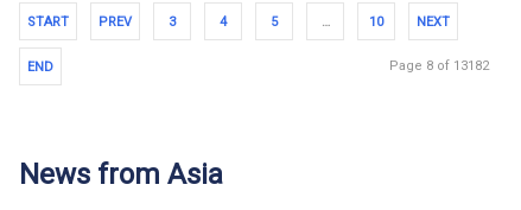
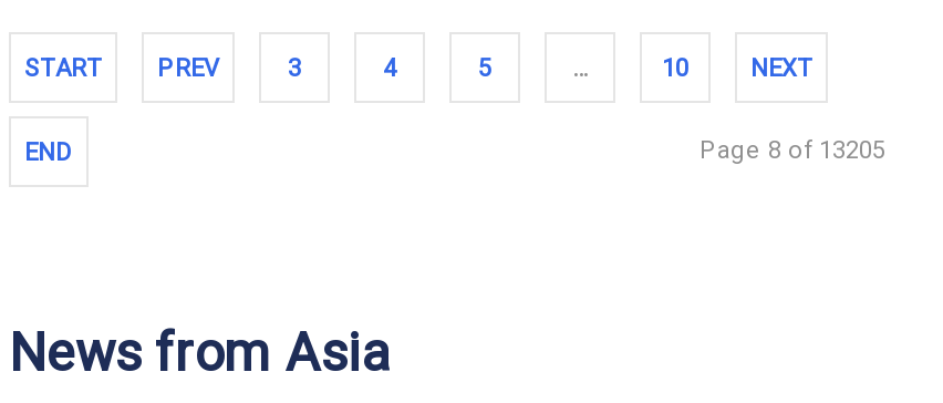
[389,58,489,74] Page 8 of 13182 -> [700,136,885,164] Page 8 of 13205

